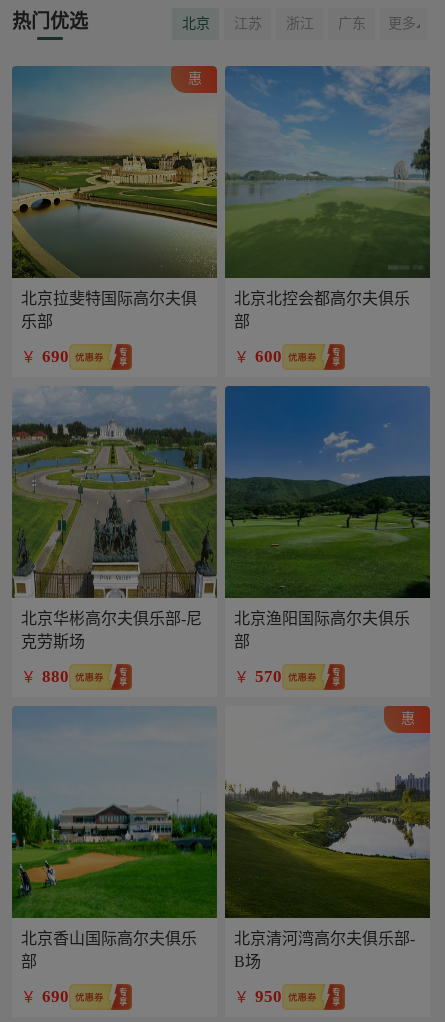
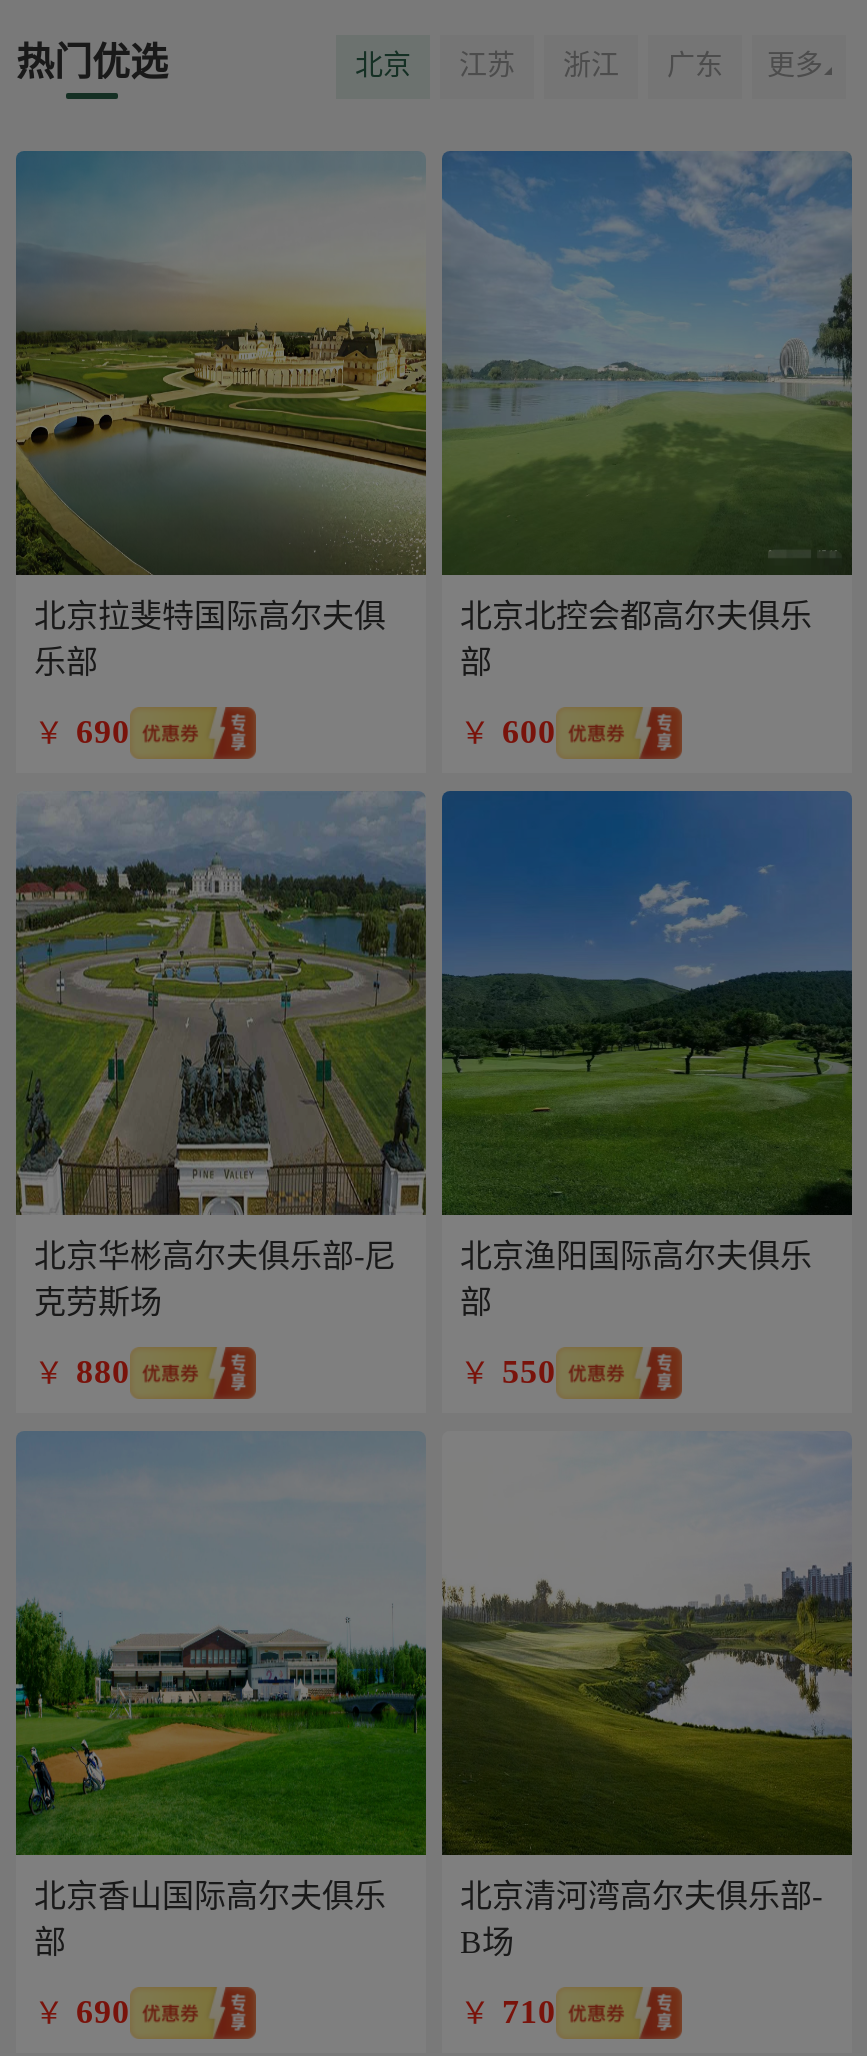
[188,71,202,86] 惠 -> none
[234,667,282,686] ￥ 570 -> [460,1353,556,1391] ￥ 550
[401,711,415,726] 惠 -> none
[234,987,282,1006] ￥ 950 -> [460,1993,556,2031] ￥ 710

